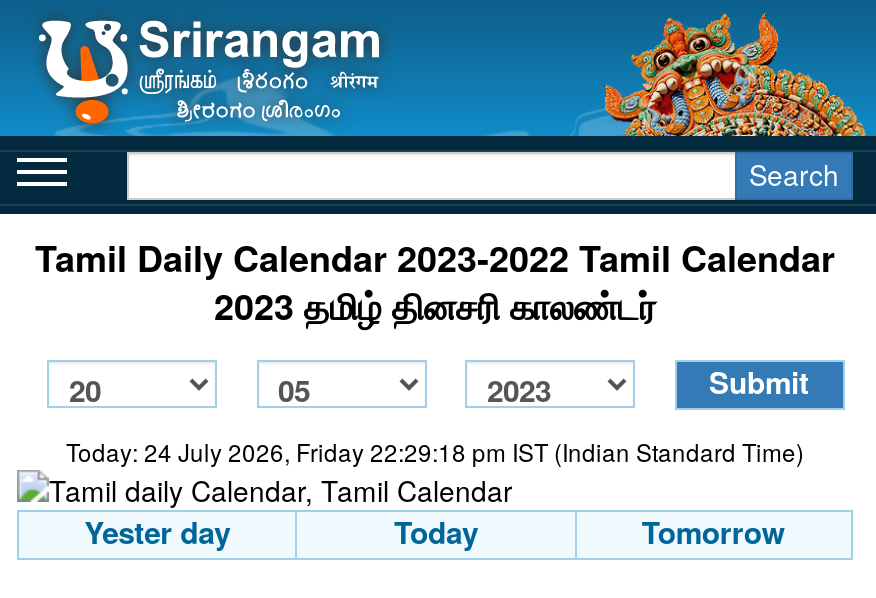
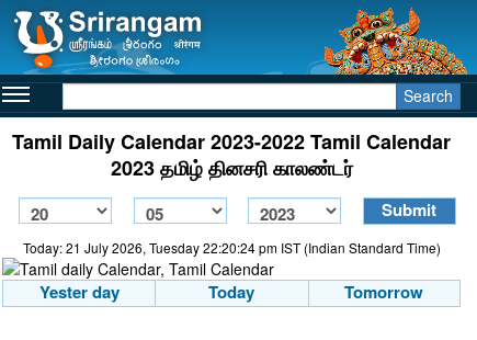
[66,434,804,468] Today: 24 July 2026, Friday 22:29:18 pm IST (Indian Standard Time) -> [22,238,440,257] Today: 21 July 2026, Tuesday 22:20:24 pm IST (Indian Standard Time)

